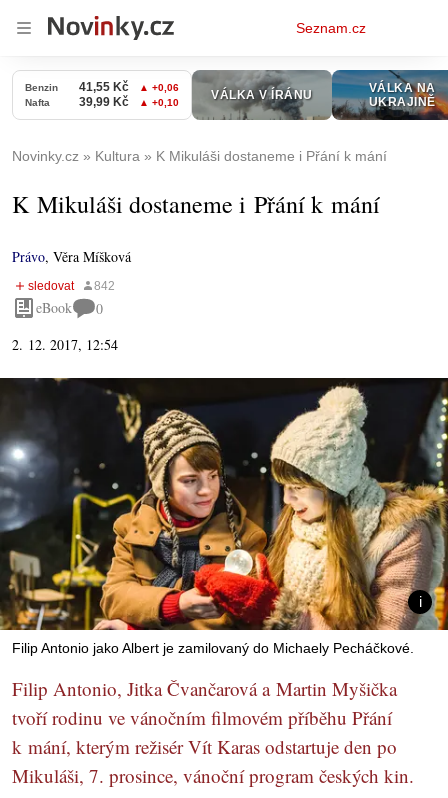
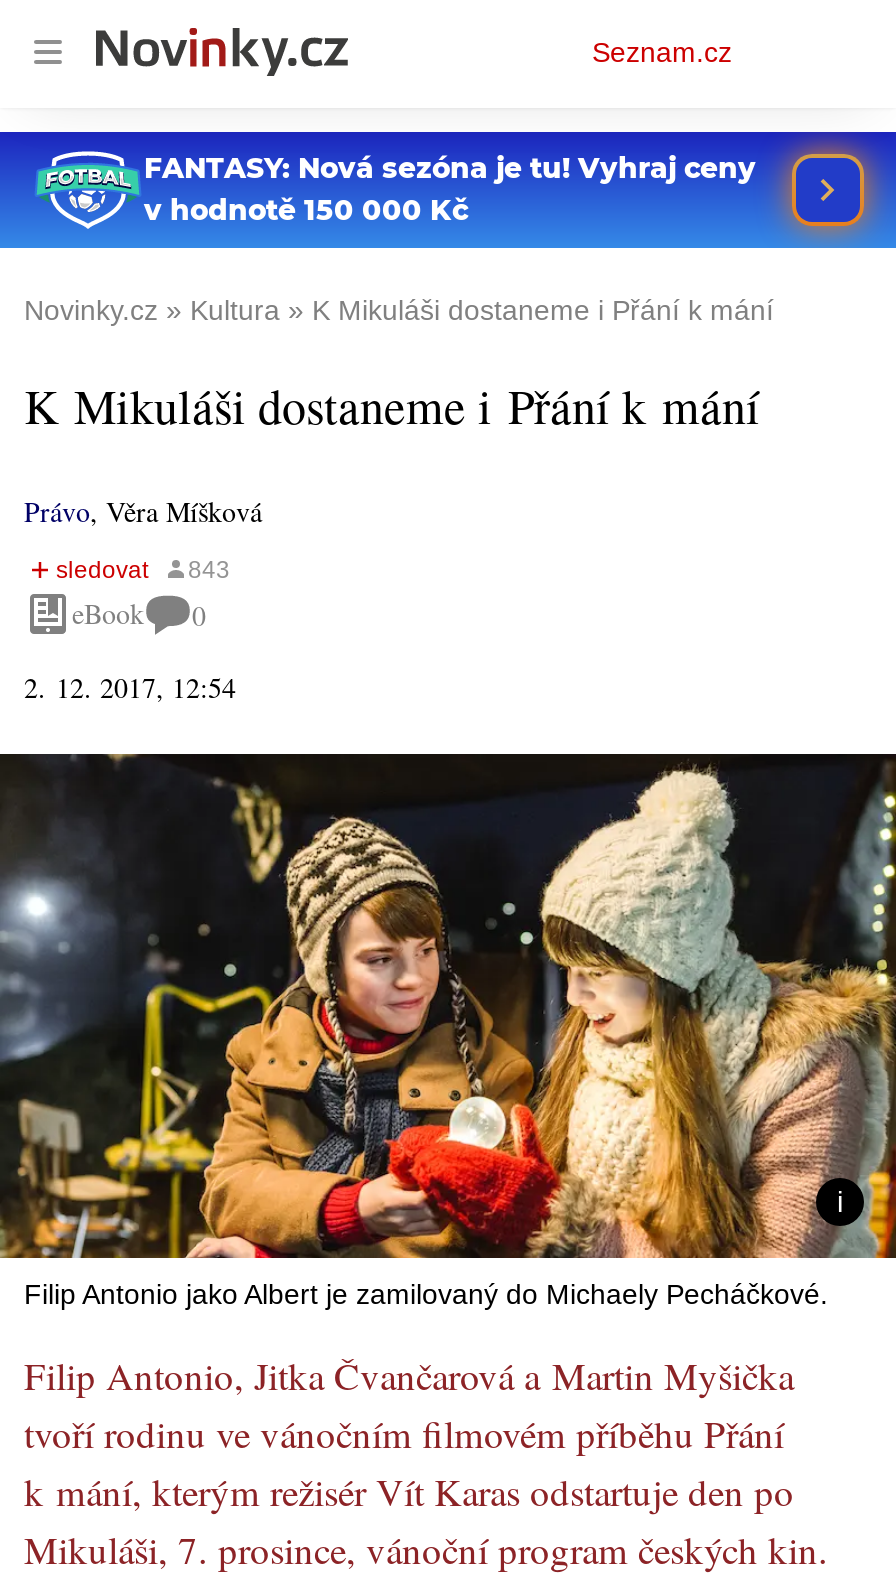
[3,68,445,125] [image] -> [6,130,890,250] [image]

